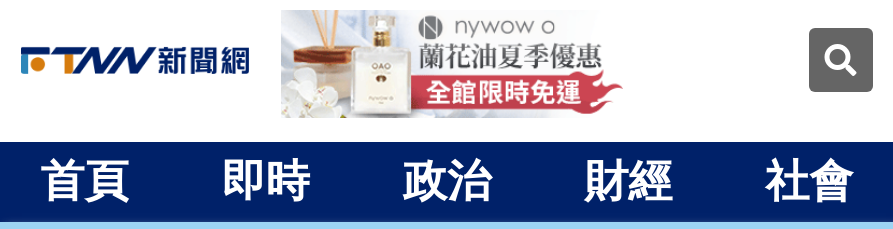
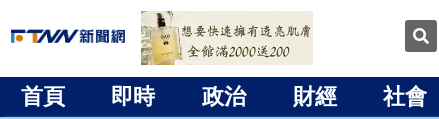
[283,12,621,118] [image] -> [141,11,312,66] [image]

